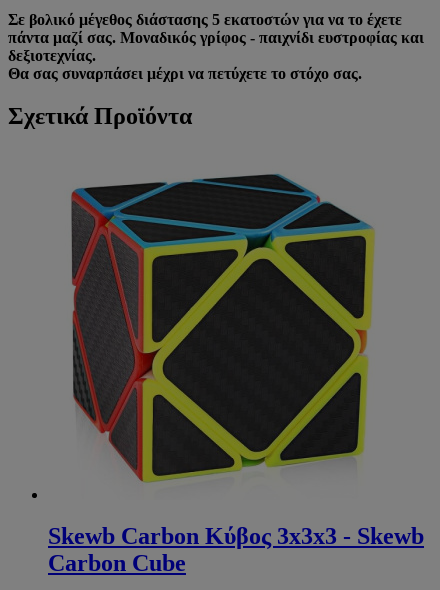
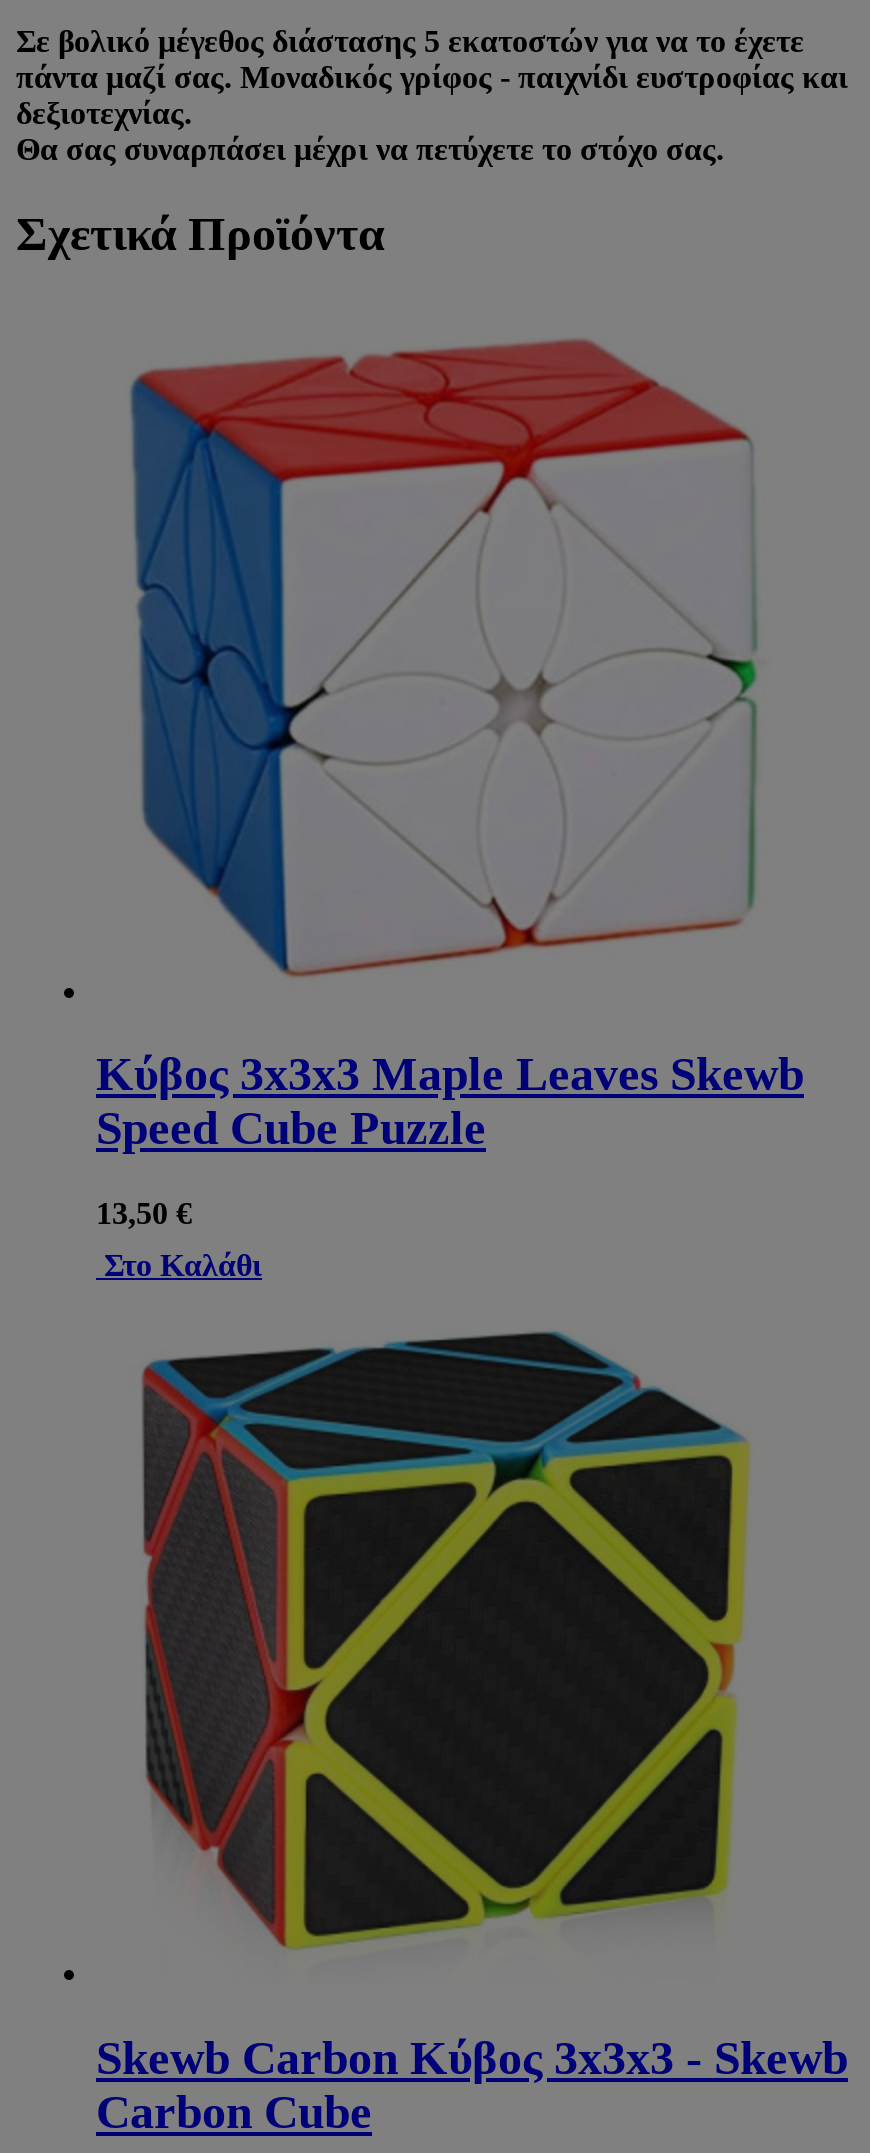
none -> [96,338,804,1283] [image] | Κύβος 3x3x3 Maple Leaves Skewb | Speed Cube Puzzle | 13,50 € | Στο Καλάθι

